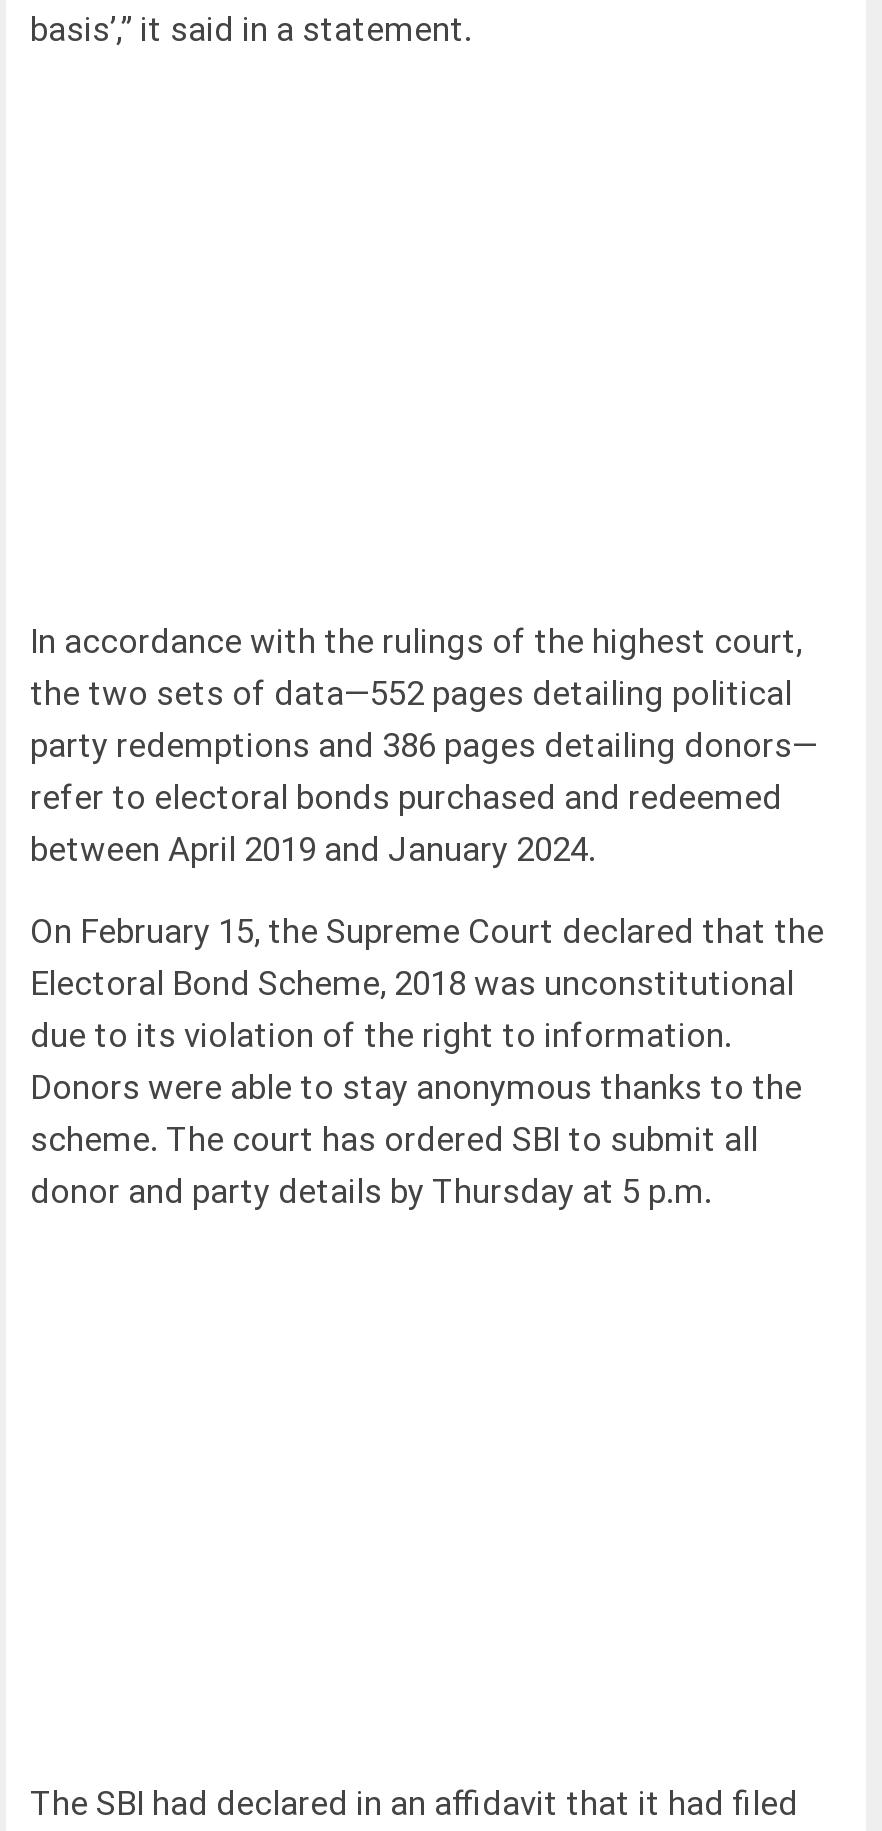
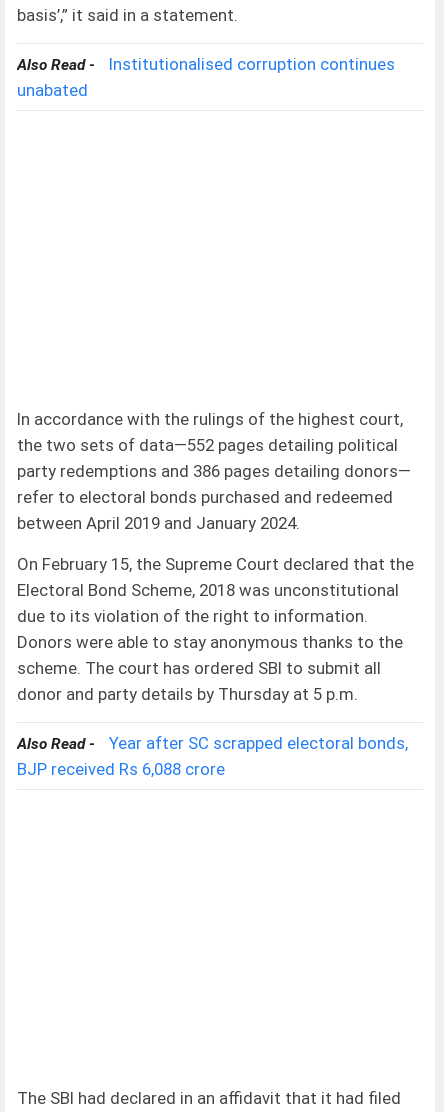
none -> [17,54,395,100] Also Read - Institutionalised corruption continues | unabated
none -> [17,733,408,779] Also Read - Year after SC scrapped electoral bonds, | BJP received Rs 6,088 crore

